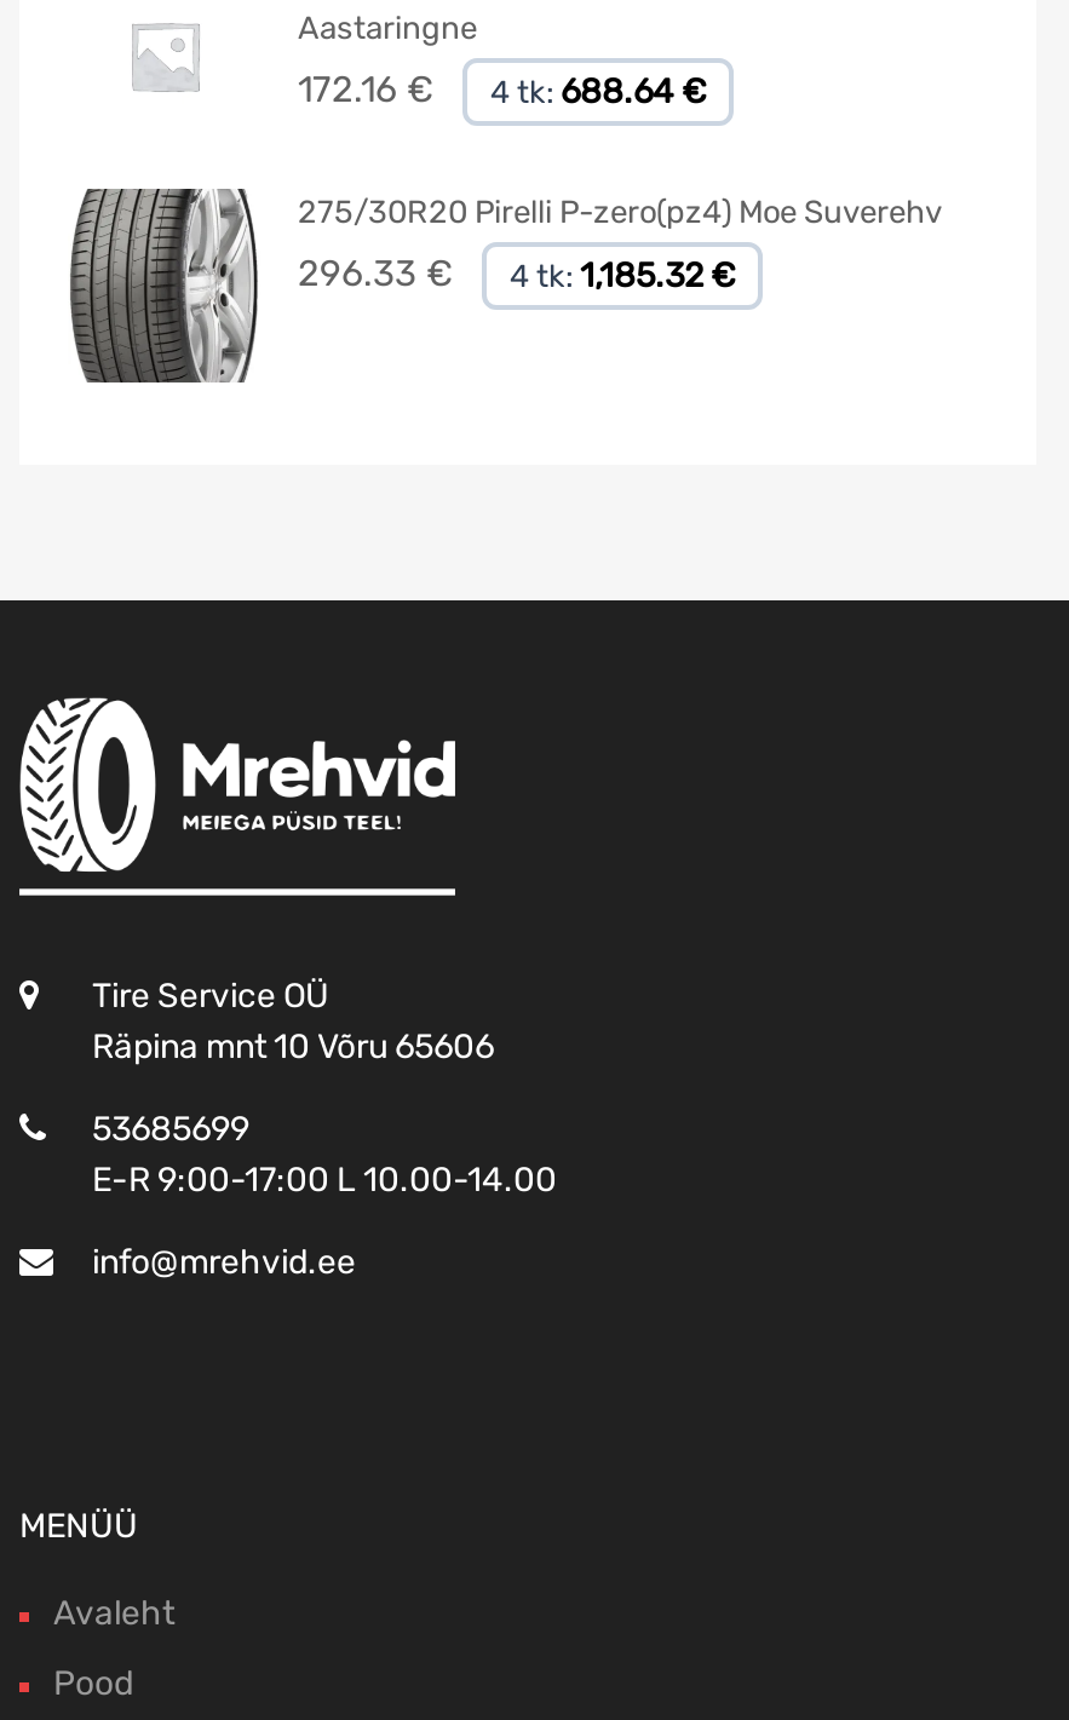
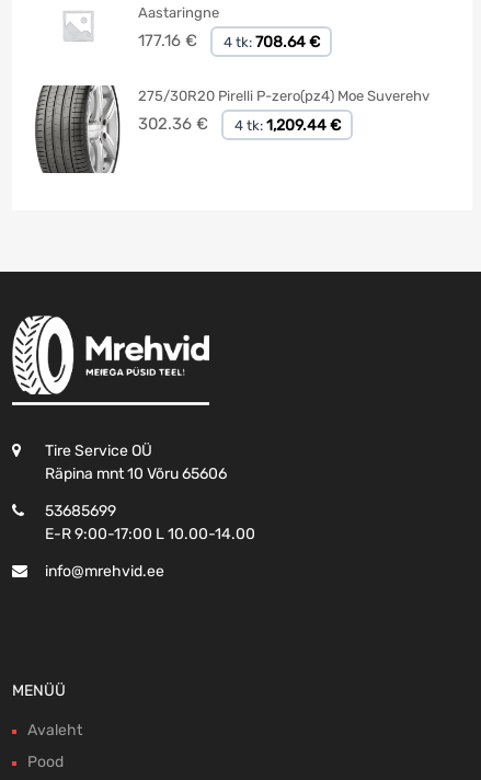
[298,67,433,110] 172.16 € -> [138,30,197,50] 177.16 €
[490,70,706,112] 4 tk: 688.64 € -> [223,32,319,51] 4 tk: 708.64 €
[298,251,453,294] 296.33 € -> [138,113,208,133] 302.36 €
[510,254,735,296] 4 tk: 1,185.32 € -> [234,115,340,134] 4 tk: 1,209.44 €

